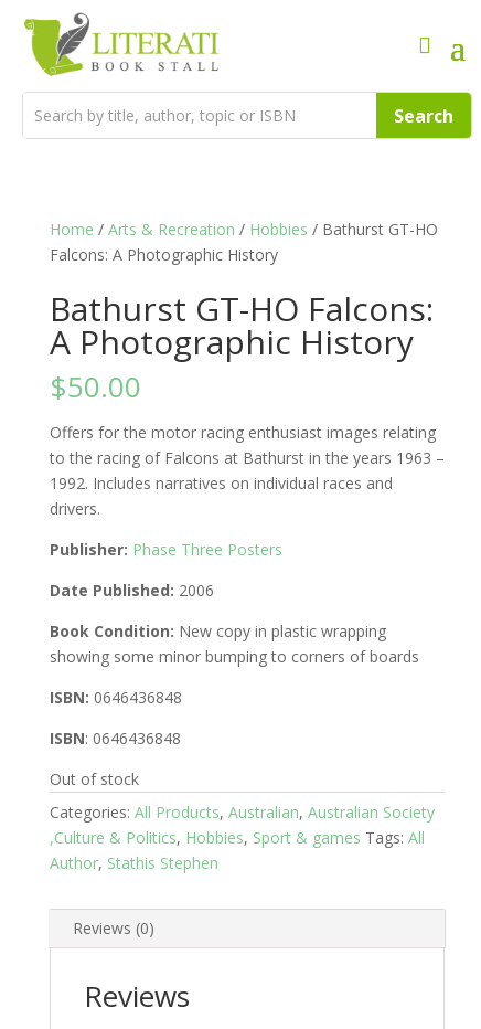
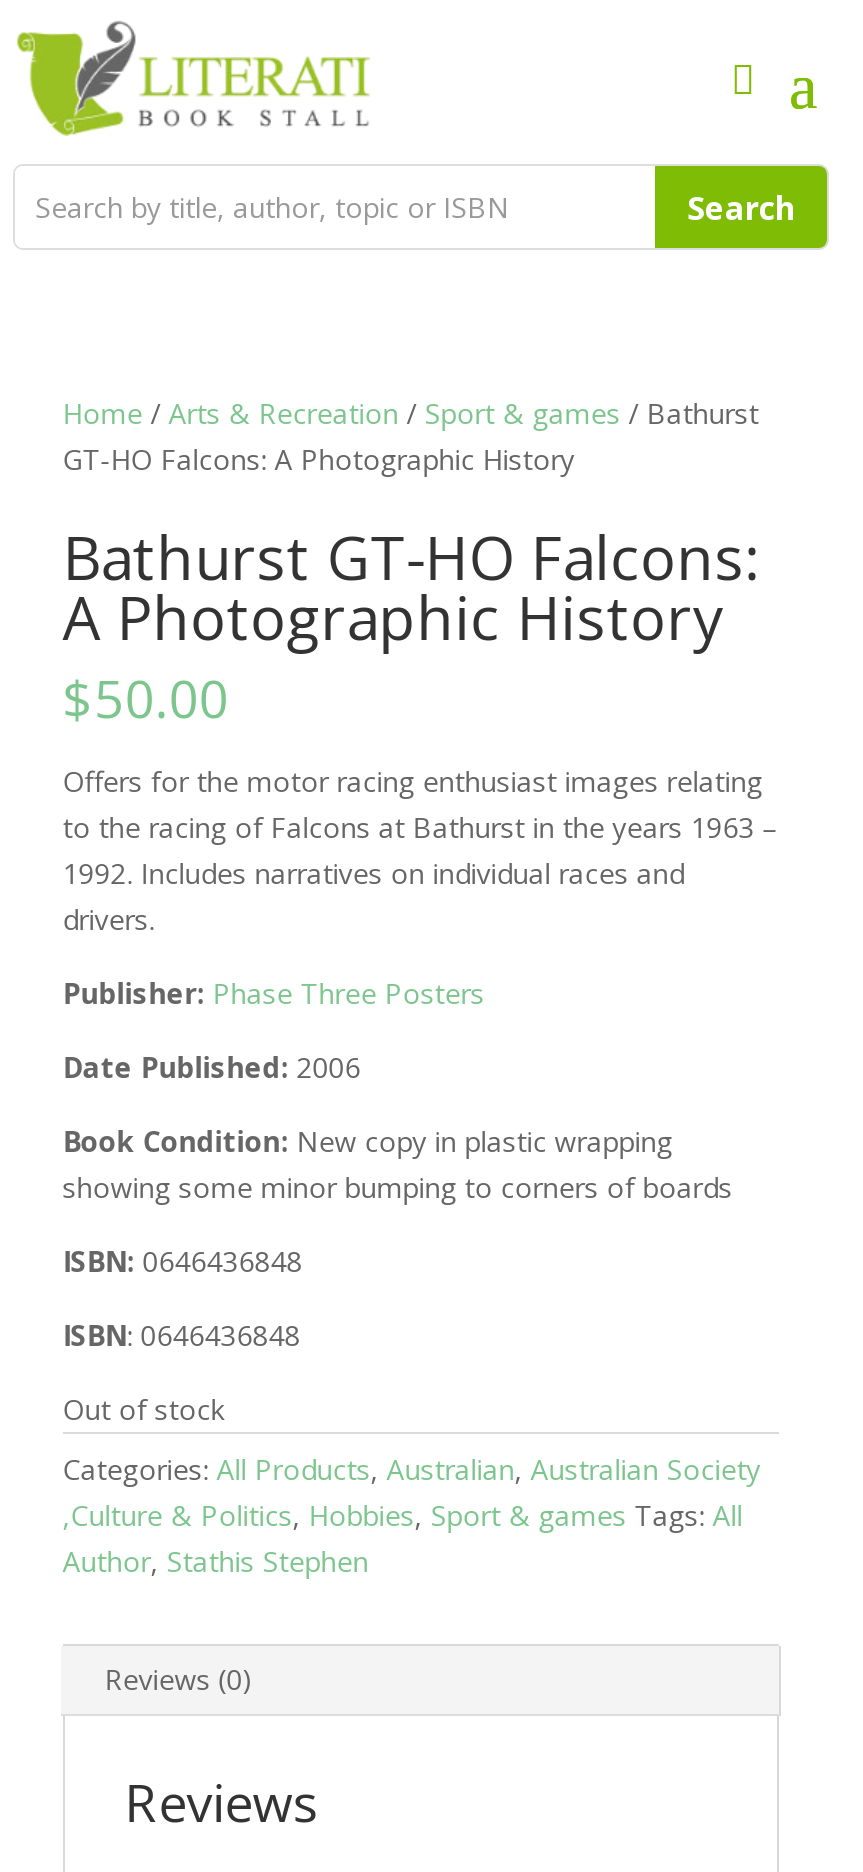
[49,219,438,265] Home / Arts & Recreation / Hobbies / Bathurst GT-HO | Falcons: A Photographic History -> [63,394,759,478] Home / Arts & Recreation / Sport & games / Bathurst | GT-HO Falcons: A Photographic History

